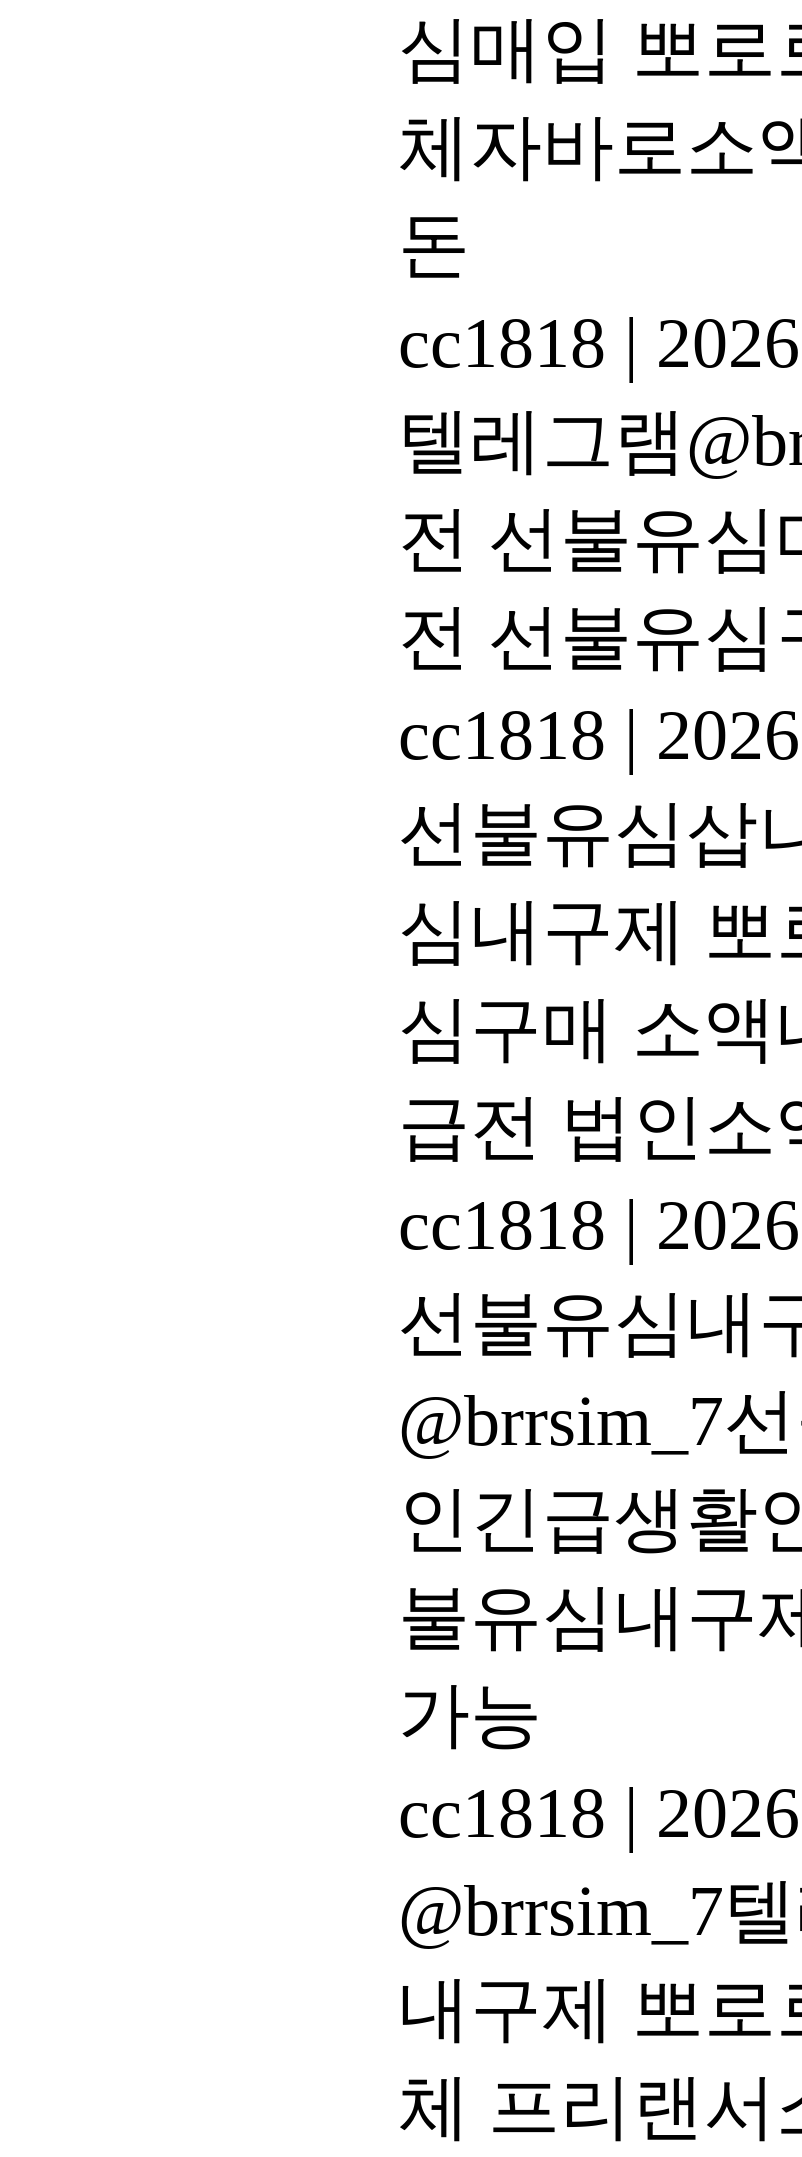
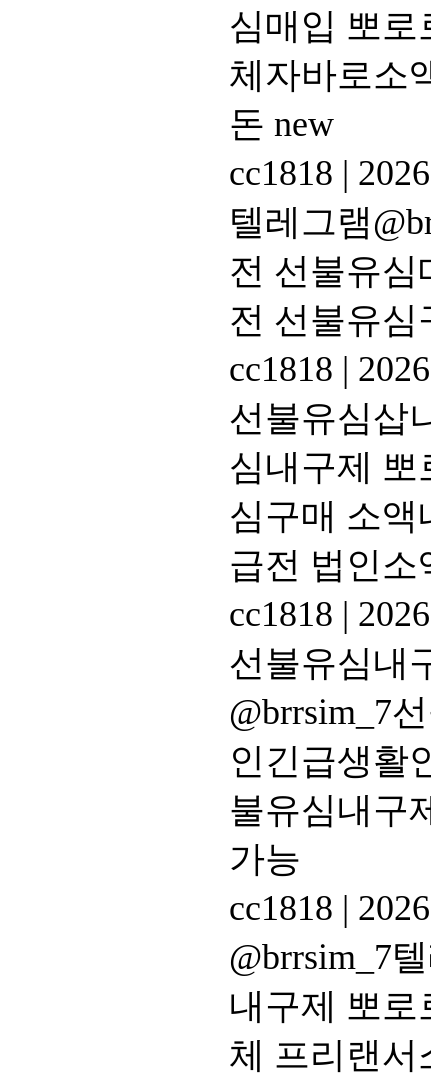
[398,205,470,285] 돈 -> [229,104,334,144] 돈 new

